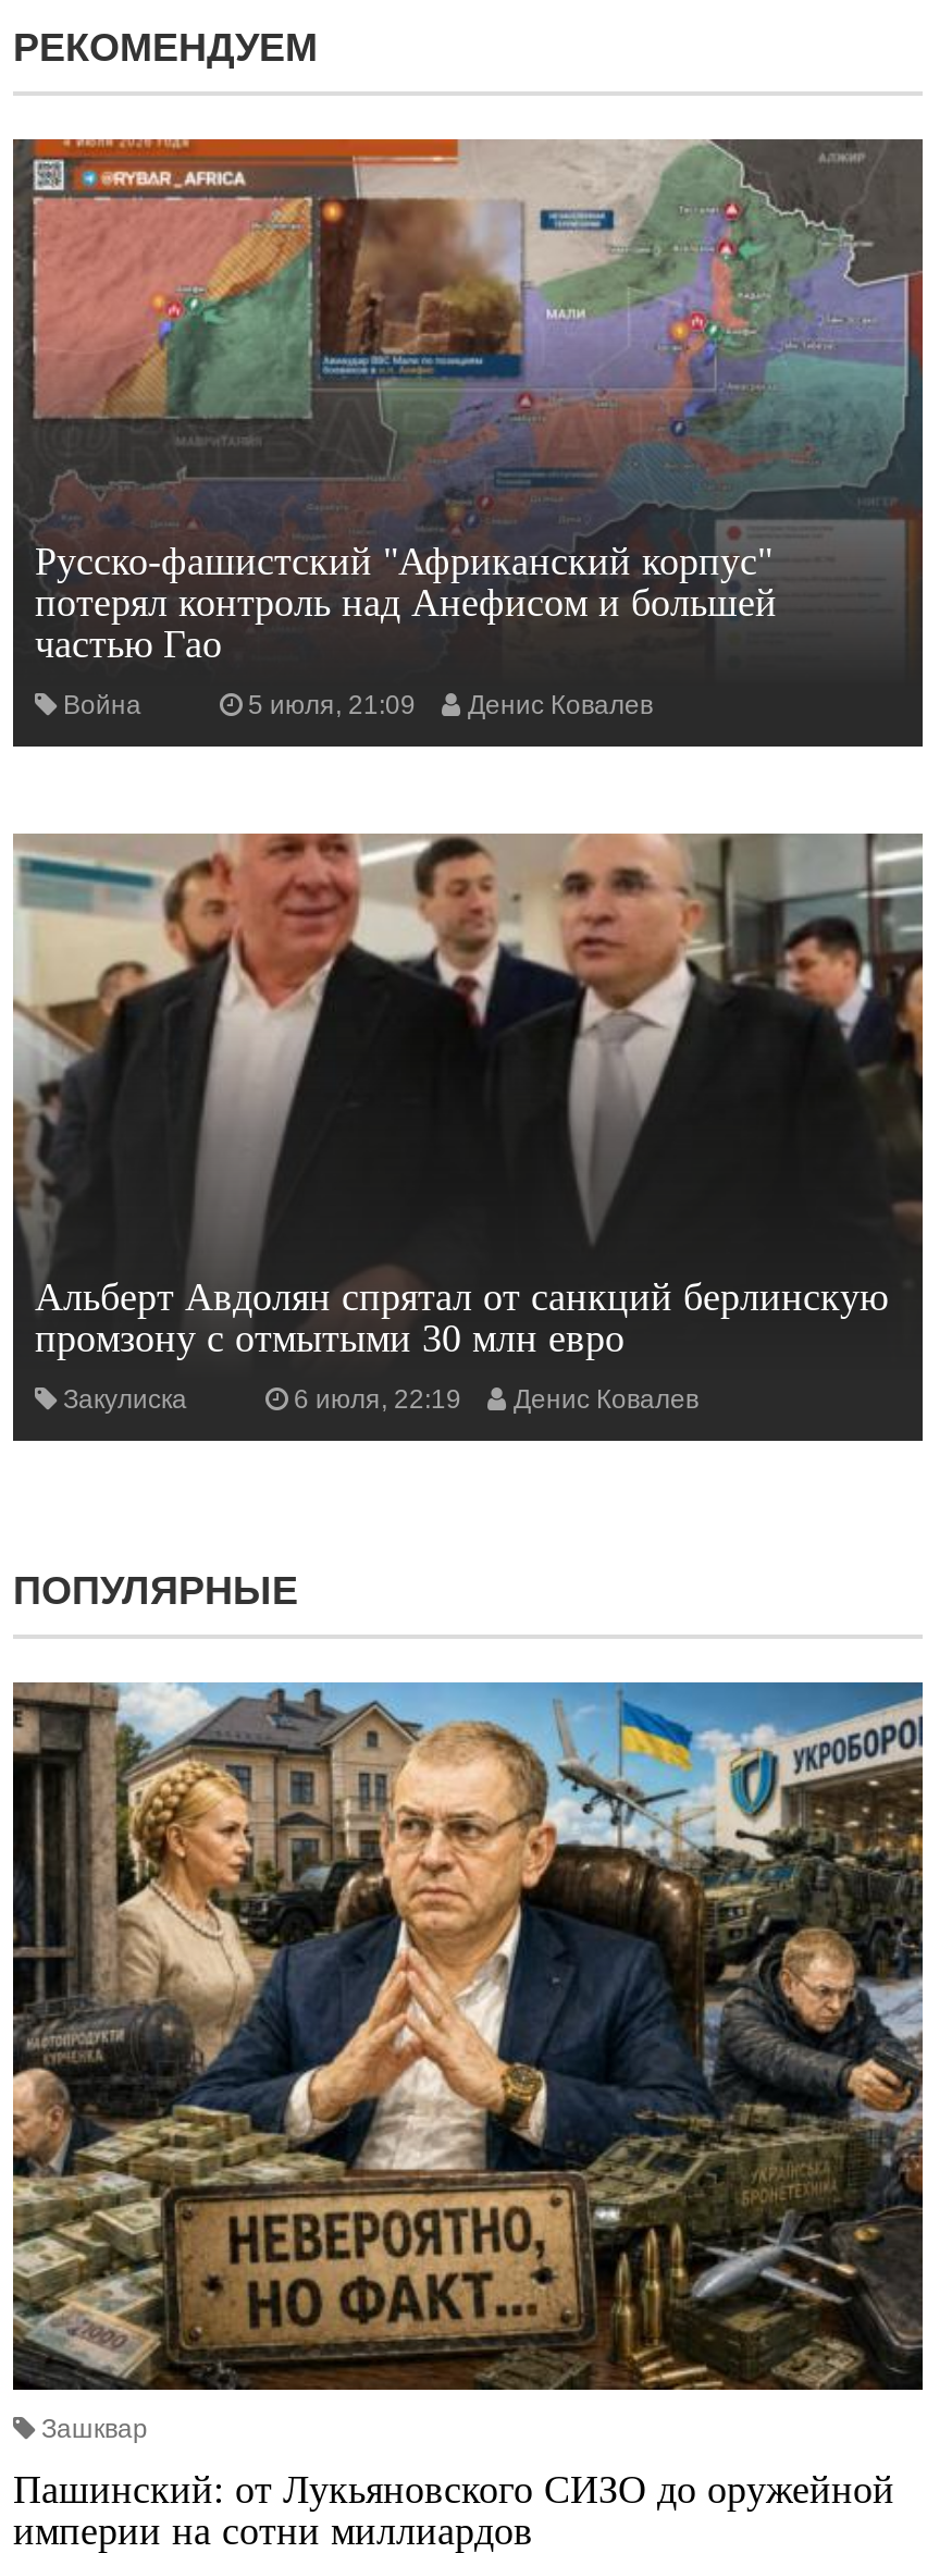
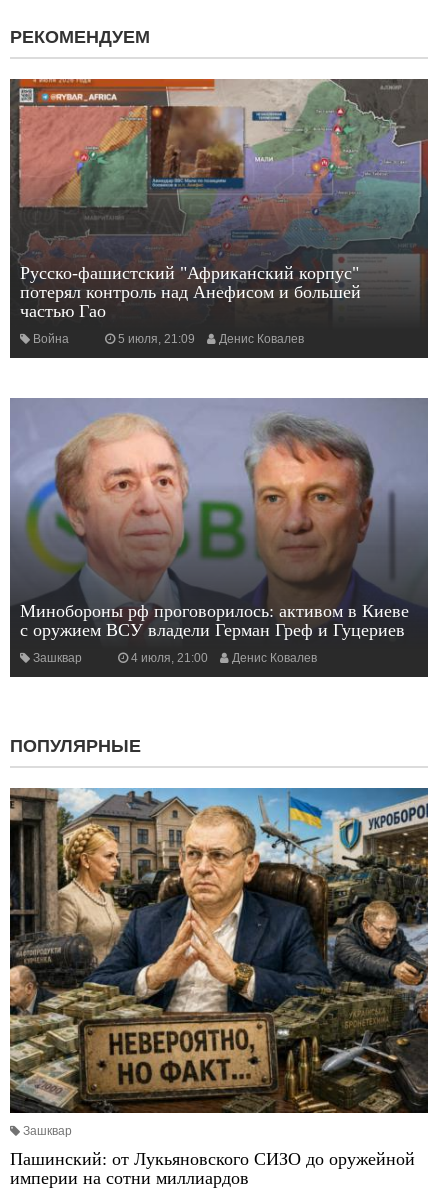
[13,831,925,1360] [image] | Альберт Авдолян спрятал от санкций берлинскую | промзону с отмытыми 30 млн евро -> [10,398,429,640] [image] | Минобороны рф проговорилось: активом в Киеве | с оружием ВСУ владели Герман Греф и Гуцериев
[63,1384,461,1414] Закулиска | 6 июля, 22:19 -> [33,651,208,665] Зашквар | 4 июля, 21:00

